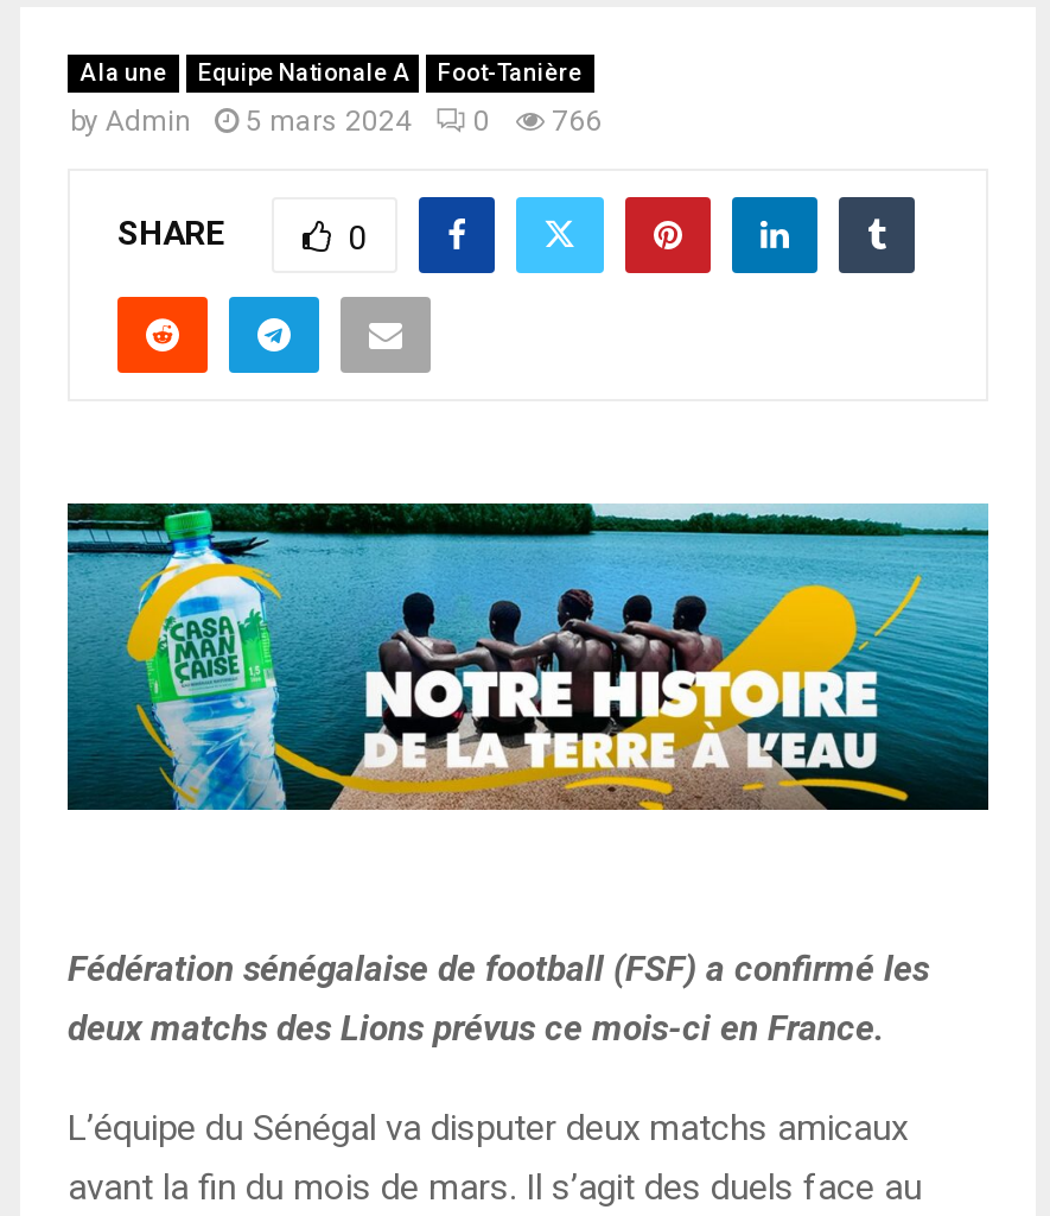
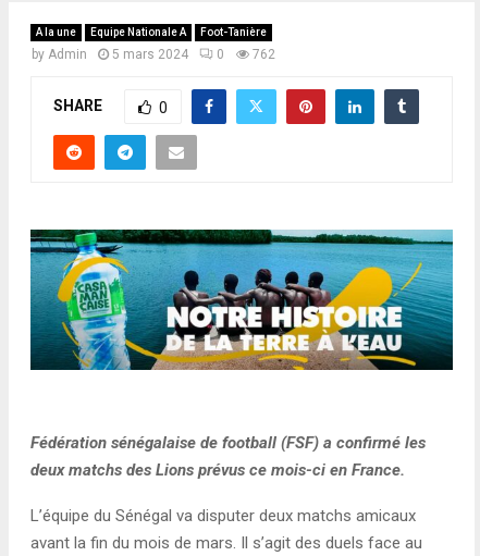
[70,104,602,138] by Admin 5 mars 2024 0 766 -> [32,47,275,62] by Admin 5 mars 2024 0 762

